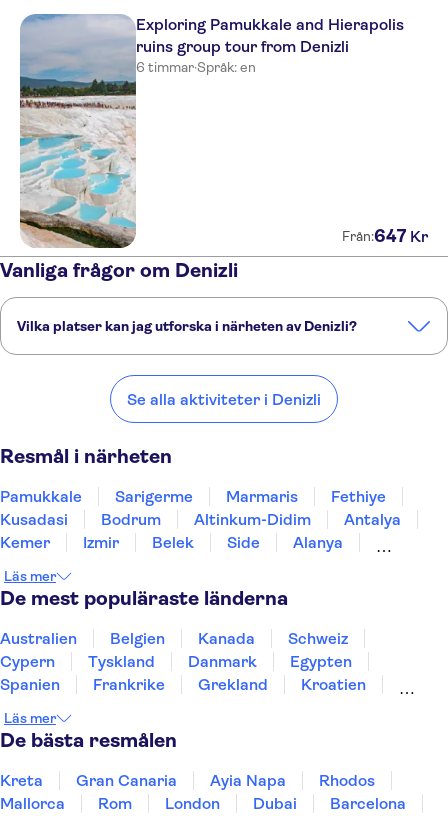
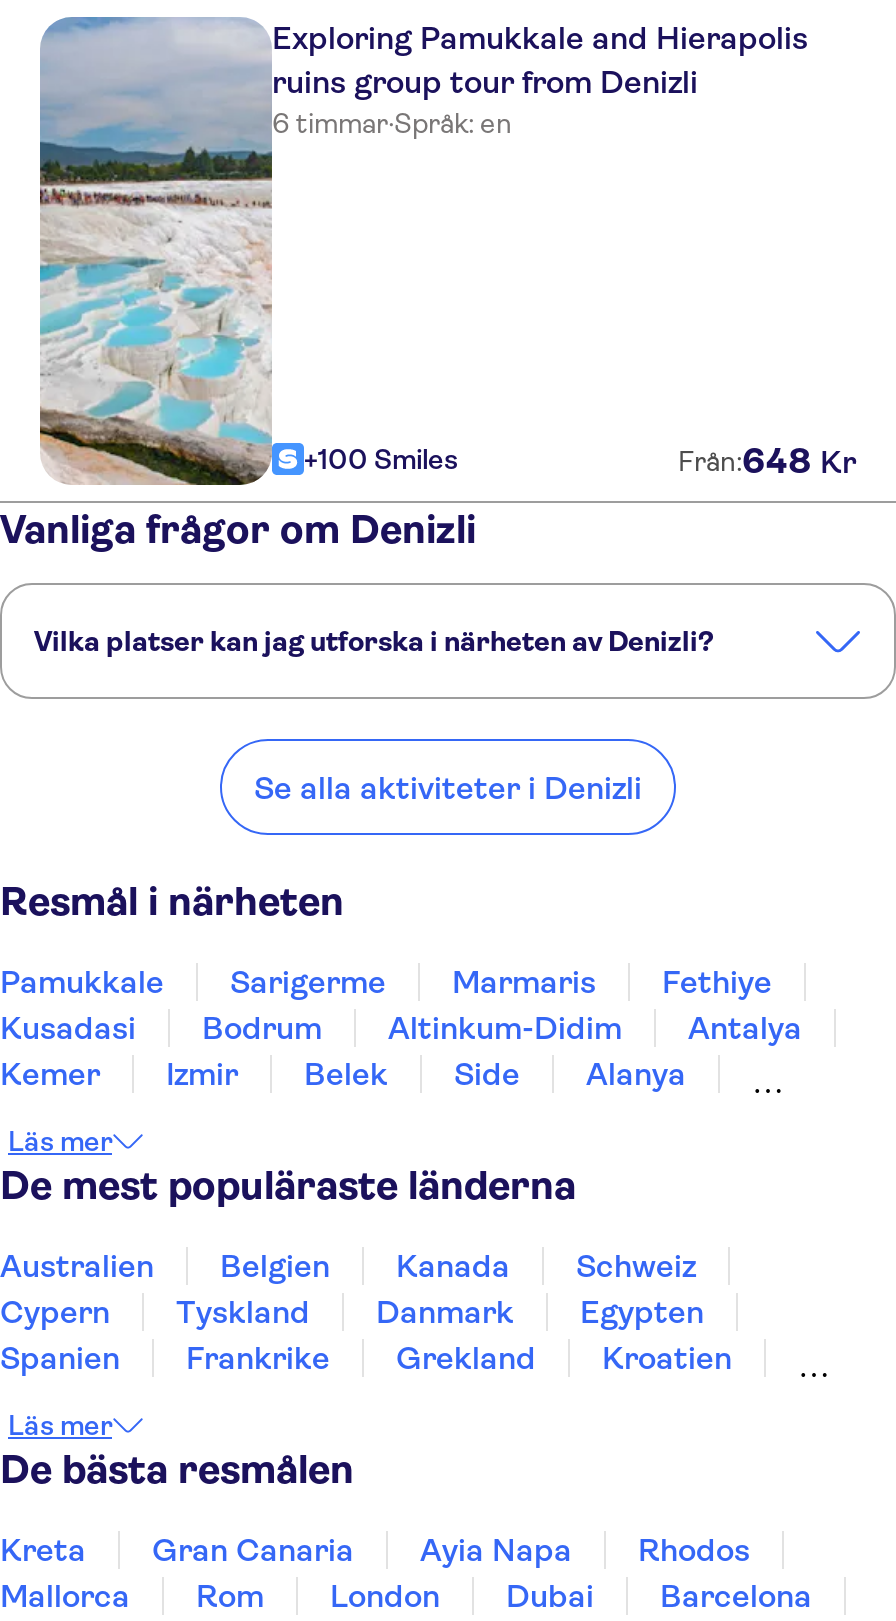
[342,226,428,246] Från:647 Kr -> [304,441,856,481] +100 Smiles | Från:648 Kr

